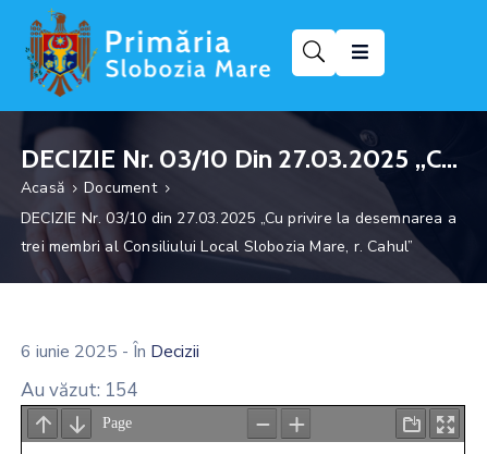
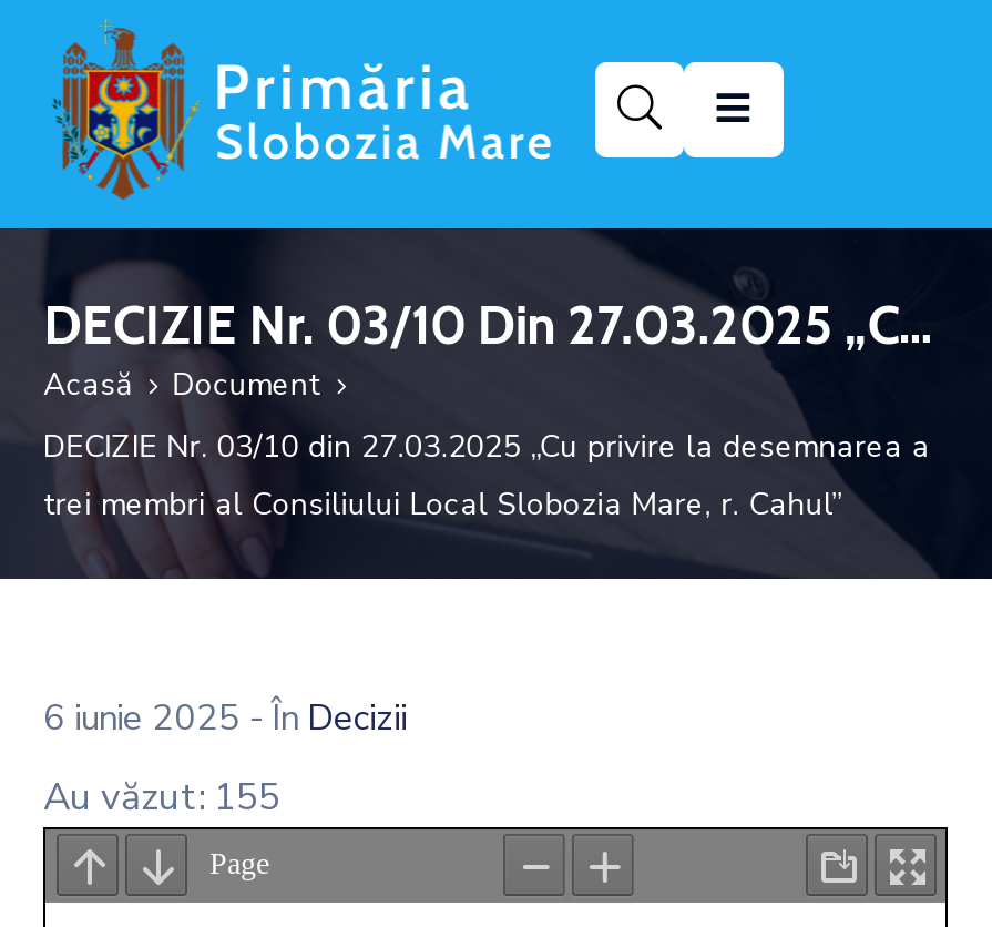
[21,377,137,402] Au văzut: 154 -> [43,771,280,822] Au văzut: 155

